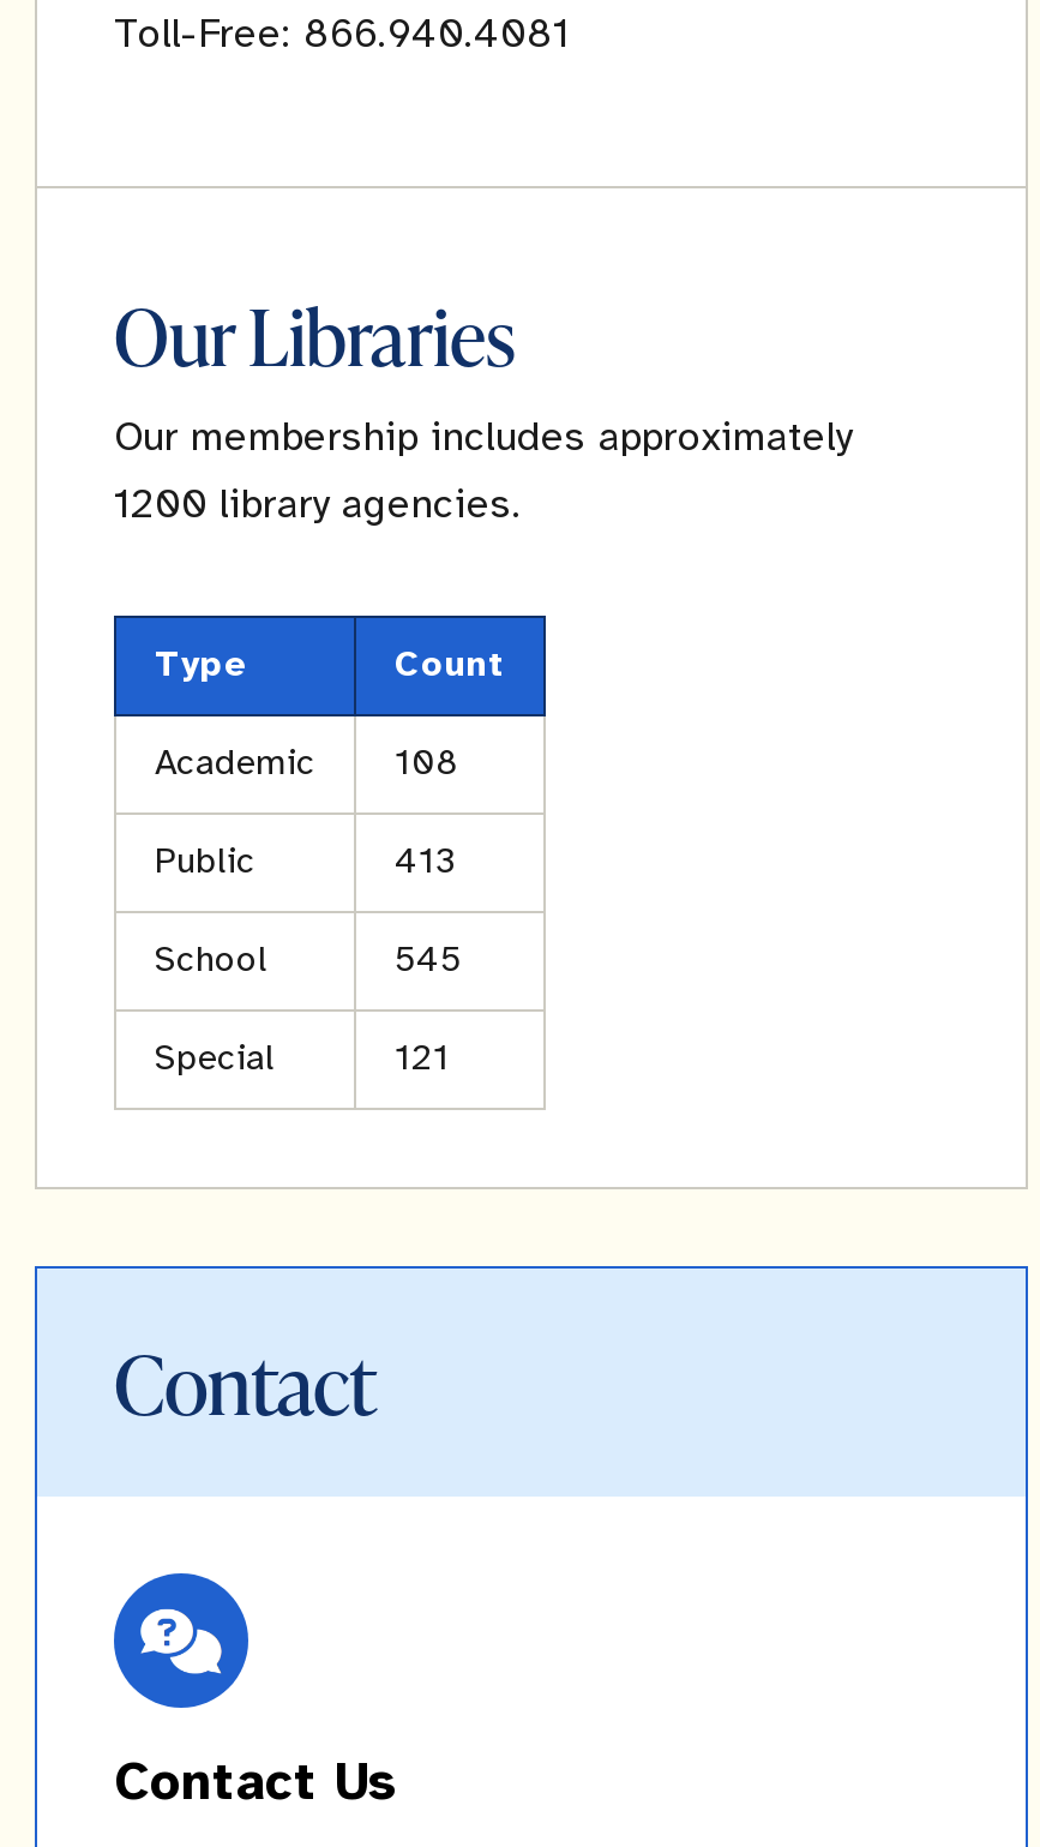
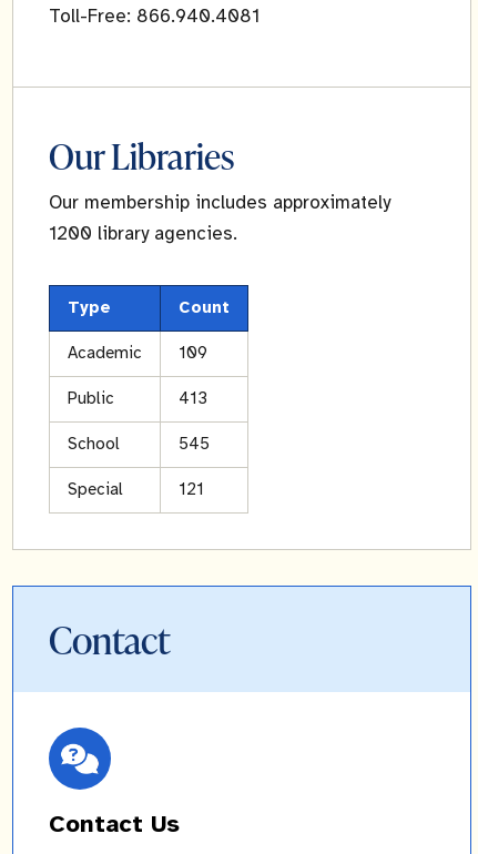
[395,745,457,784] 108 -> [179,345,207,363] 109

